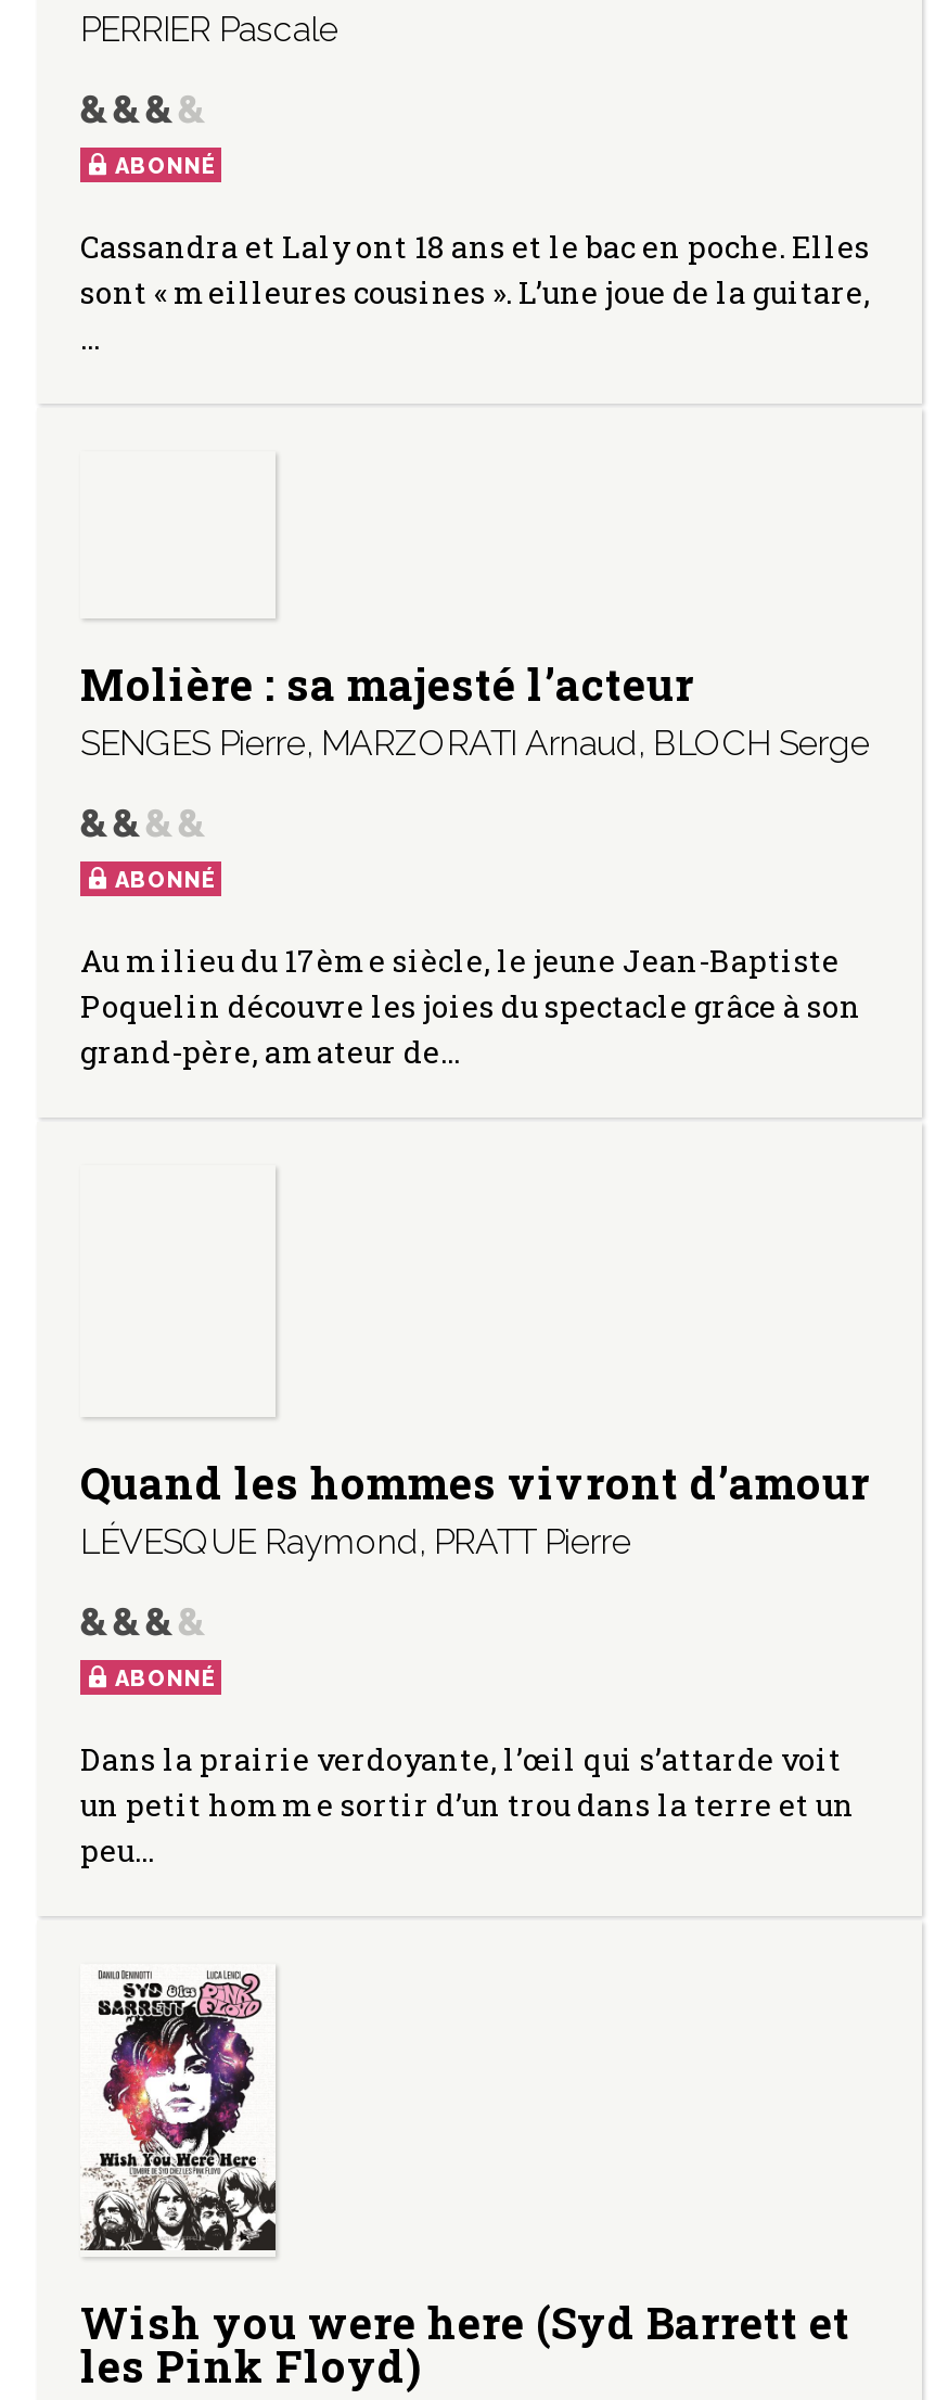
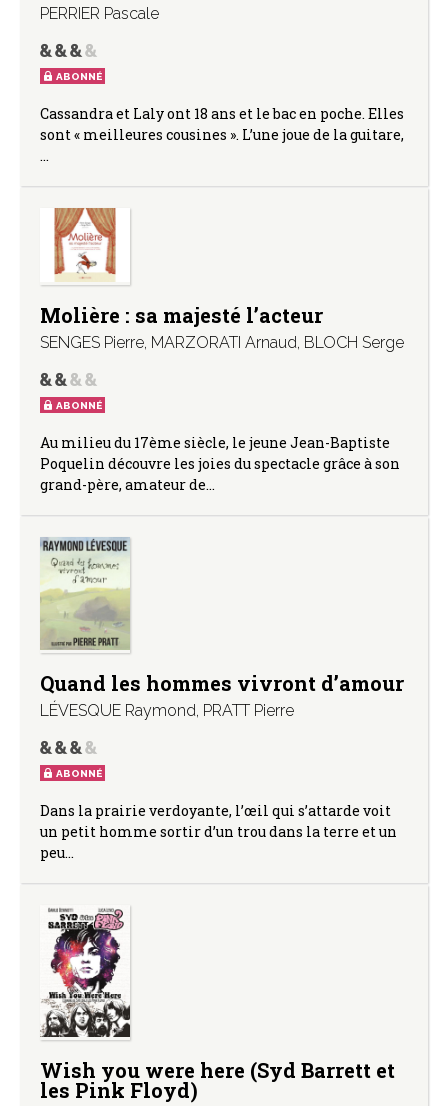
none -> [54,207,116,282] [image]
none -> [39,537,131,651] [image]

